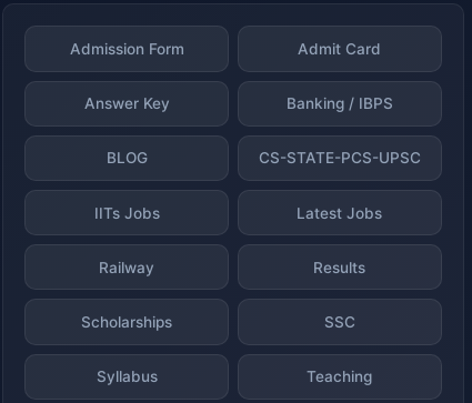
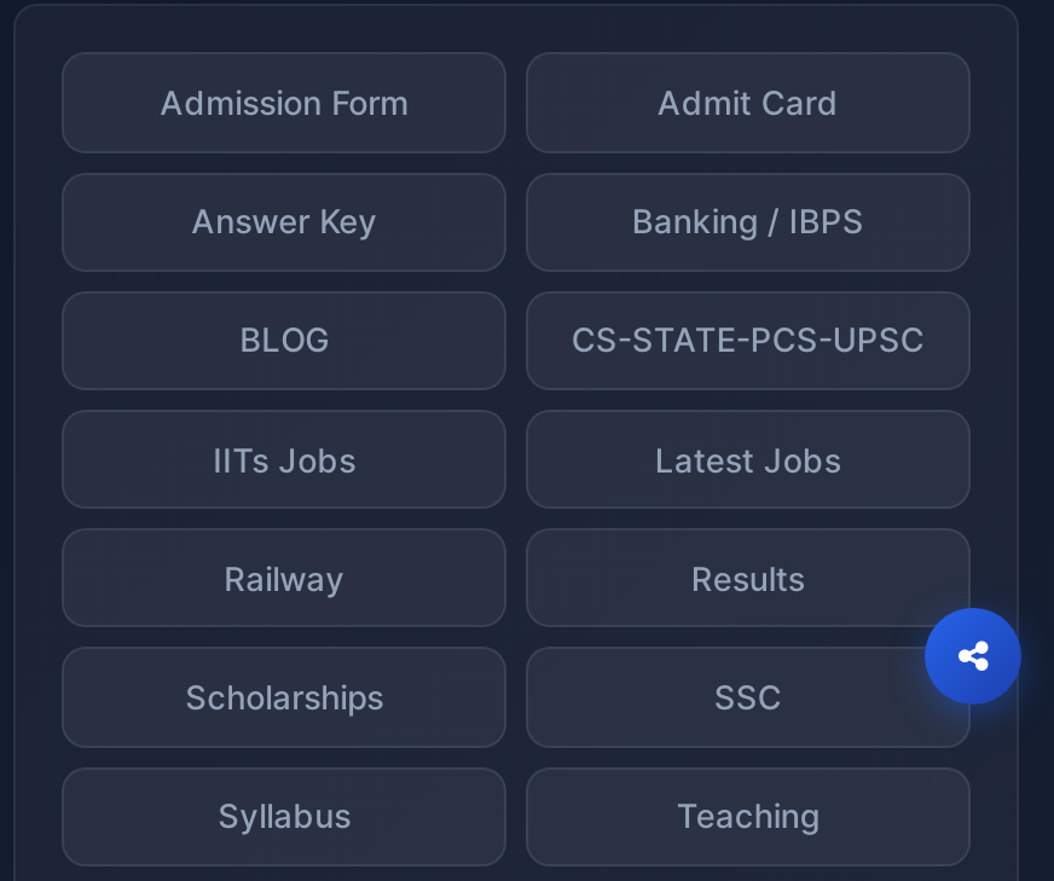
none -> [913,603,1036,729] [image]

